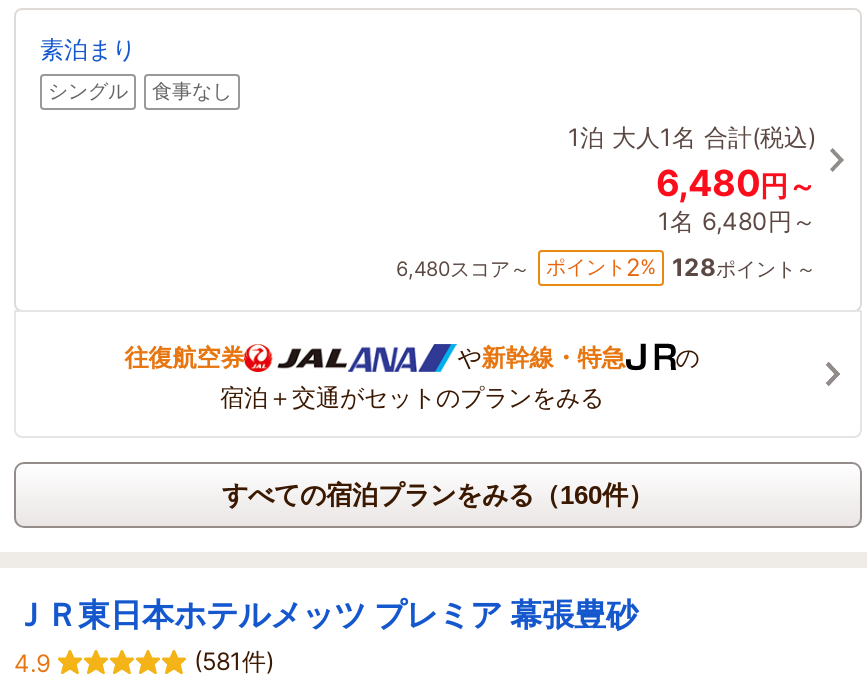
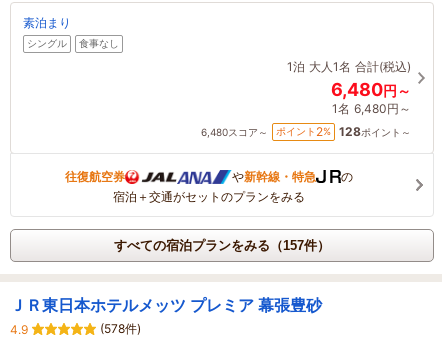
[222,479,654,509] すべての宿泊プランをみる（160件） -> [114,238,330,253] すべての宿泊プランをみる（157件）
[194,645,274,675] (581件) -> [100,321,141,336] (578件)

